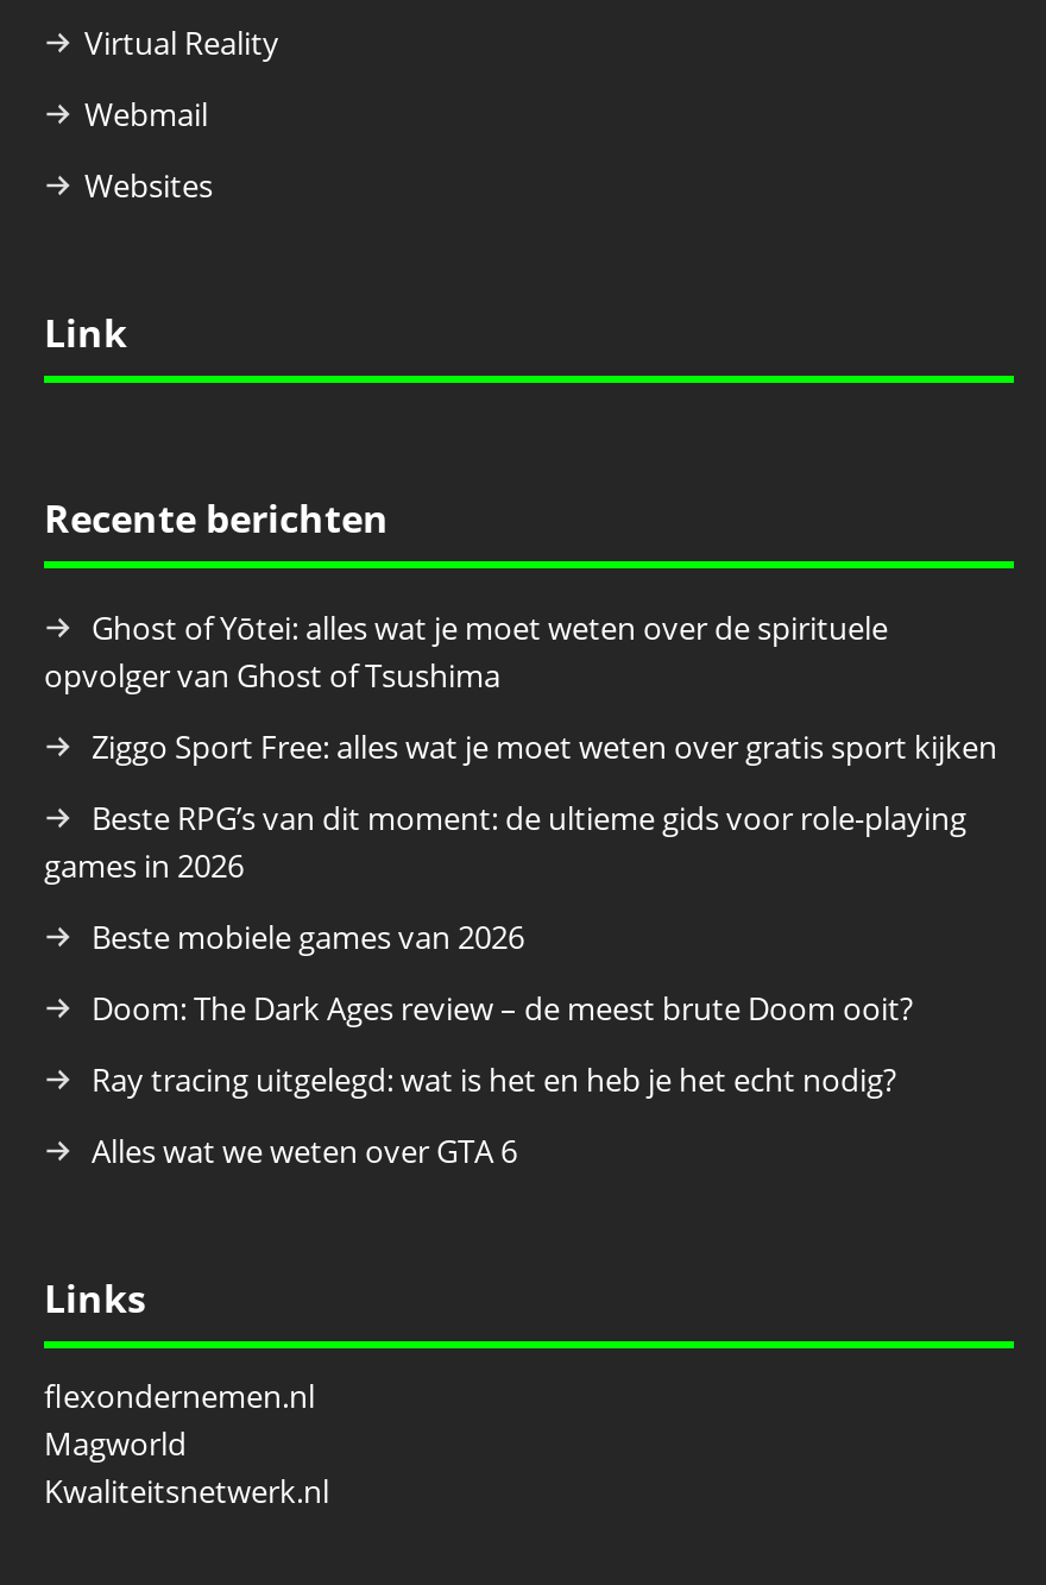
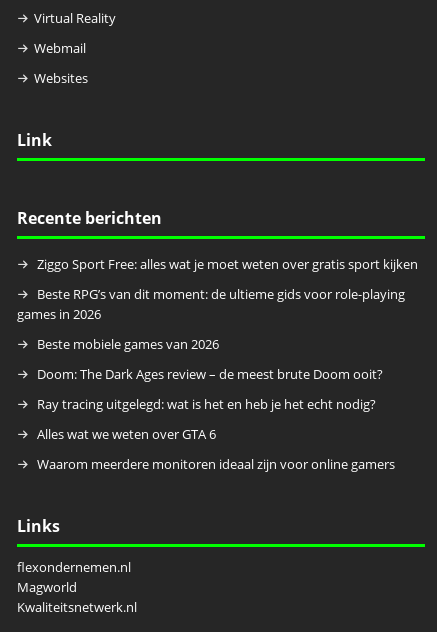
[44,607,888,697] Ghost of Yōtei: alles wat je moet weten over de spirituele | opvolger van Ghost of Tsushima -> none
moved [44,726,997,1173] -> [17,255,418,443]: Ziggo Sport Free: alles wat je moet weten over gratis sport kijken | Beste RPG’s van dit moment: de ultieme gids voor role-playing | games in 2026 | Beste mobiele games van 2026 | Doom: The Dark Ages review – de meest brute Doom ooit? | Ray tracing uitgelegd: wat is het en heb je het echt nodig? | Alles wat we weten over GTA 6
none -> [37,455,395,473] Waarom meerdere monitoren ideaal zijn voor online gamers

